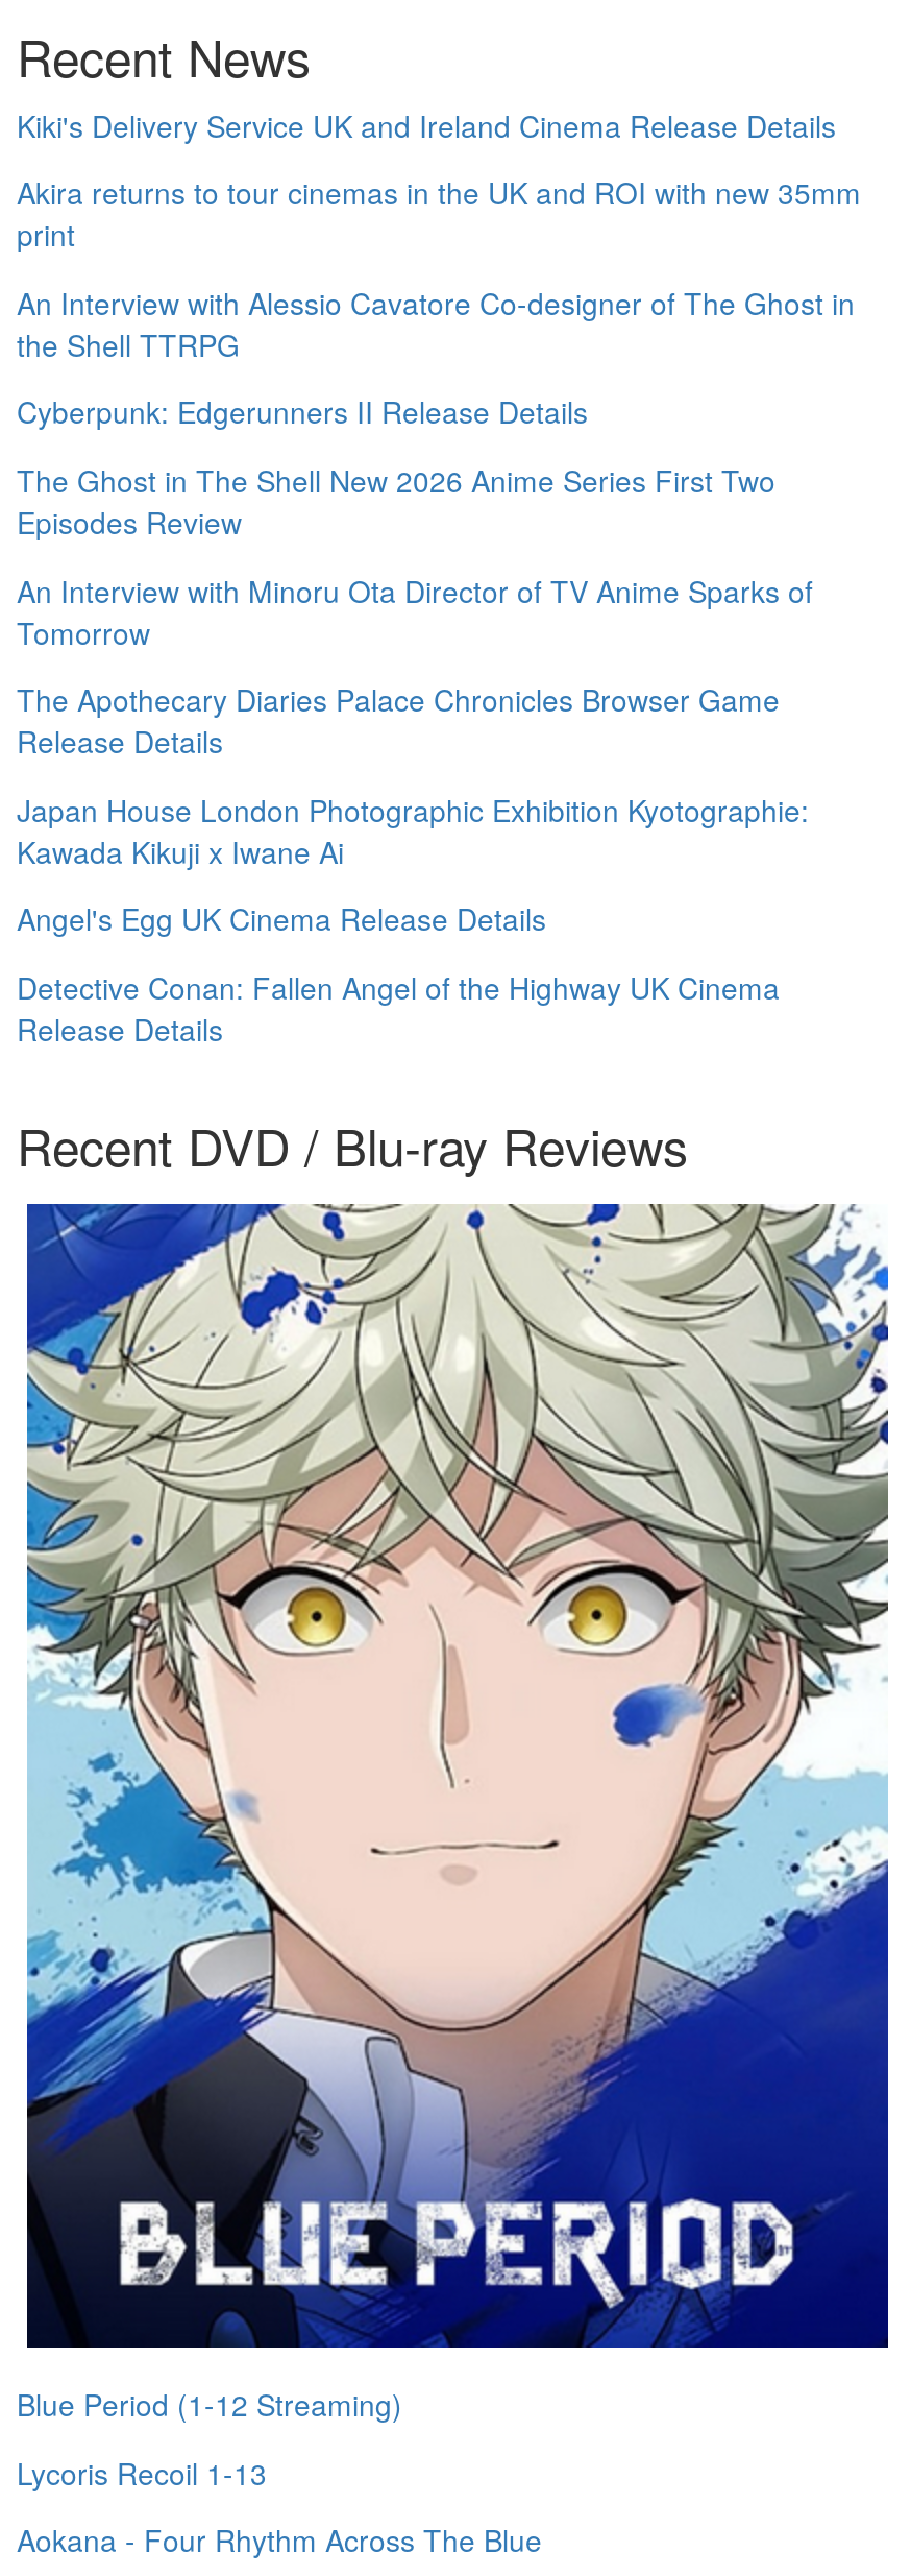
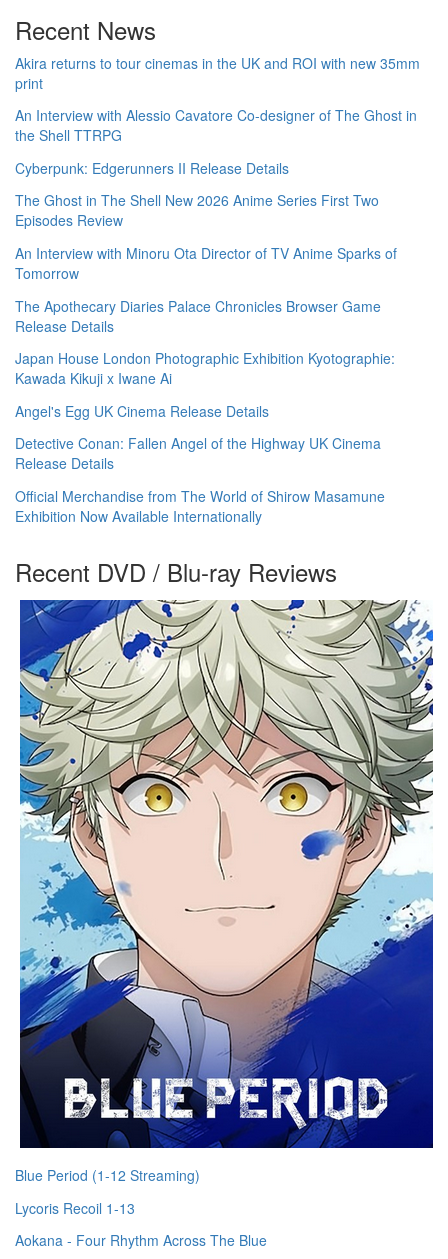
[17,104,836,145] Kiki's Delivery Service UK and Ireland Cinema Release Details -> none
moved [17,172,861,1050] -> [15,53,420,473]: Akira returns to tour cinemas in the UK and ROI with new 35mm | print | An Interview with Alessio Cavatore Co-designer of The Ghost in | ... | Detective Conan: Fallen Angel of the Highway UK Cinema | Release Details
none -> [15,486,385,526] Official Merchandise from The World of Shirow Masamune | Exhibition Now Available Internationally

